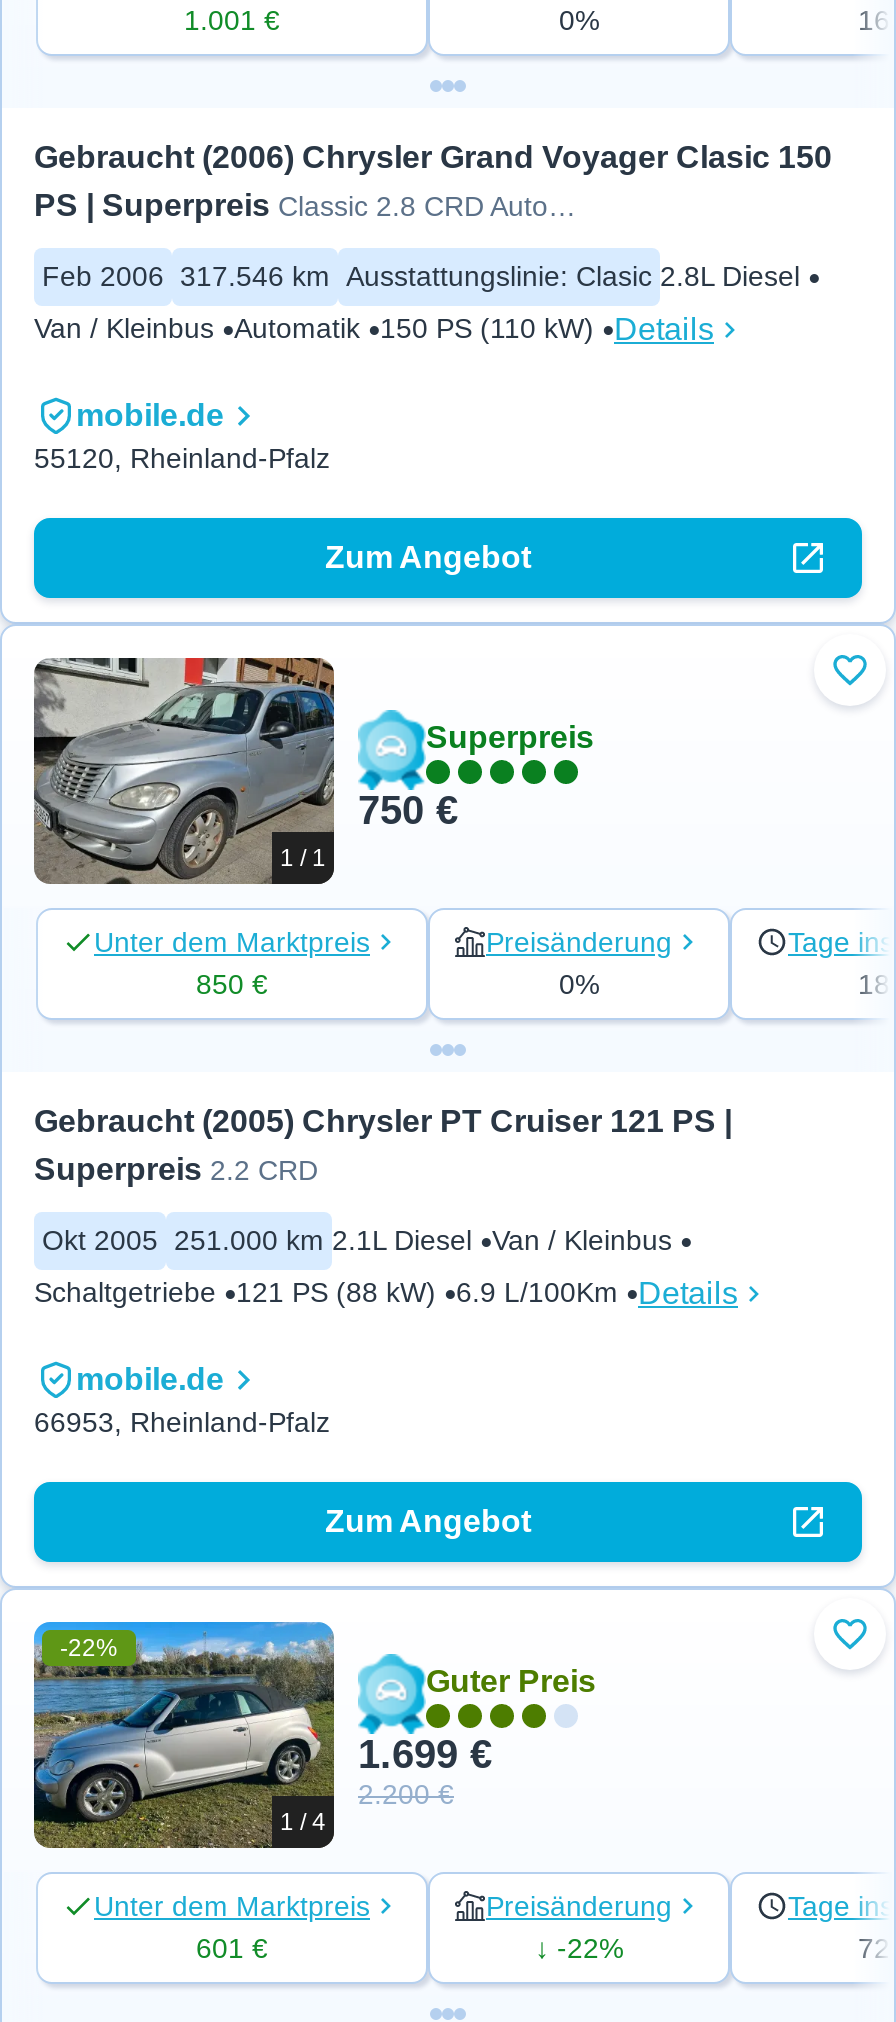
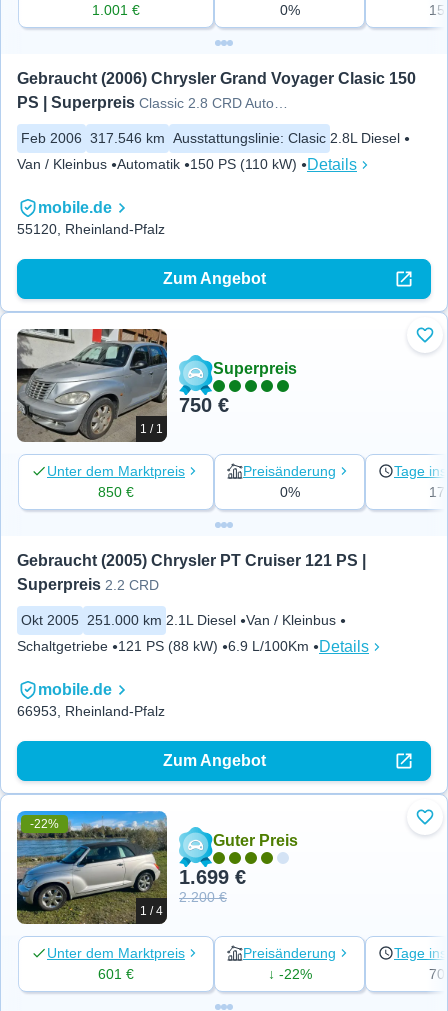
[858,5,890,37] 16 -> [429,2,445,18] 15
[858,968,890,1000] 18 -> [429,484,445,500] 17
[858,1931,890,1963] 72 -> [429,966,445,982] 70

